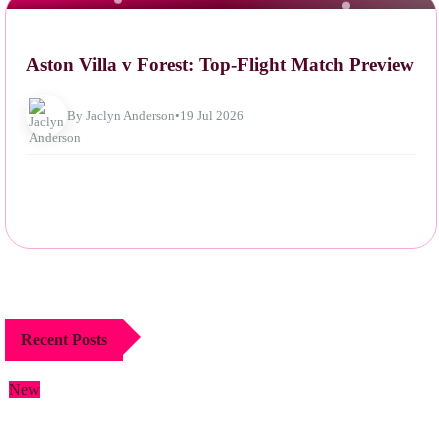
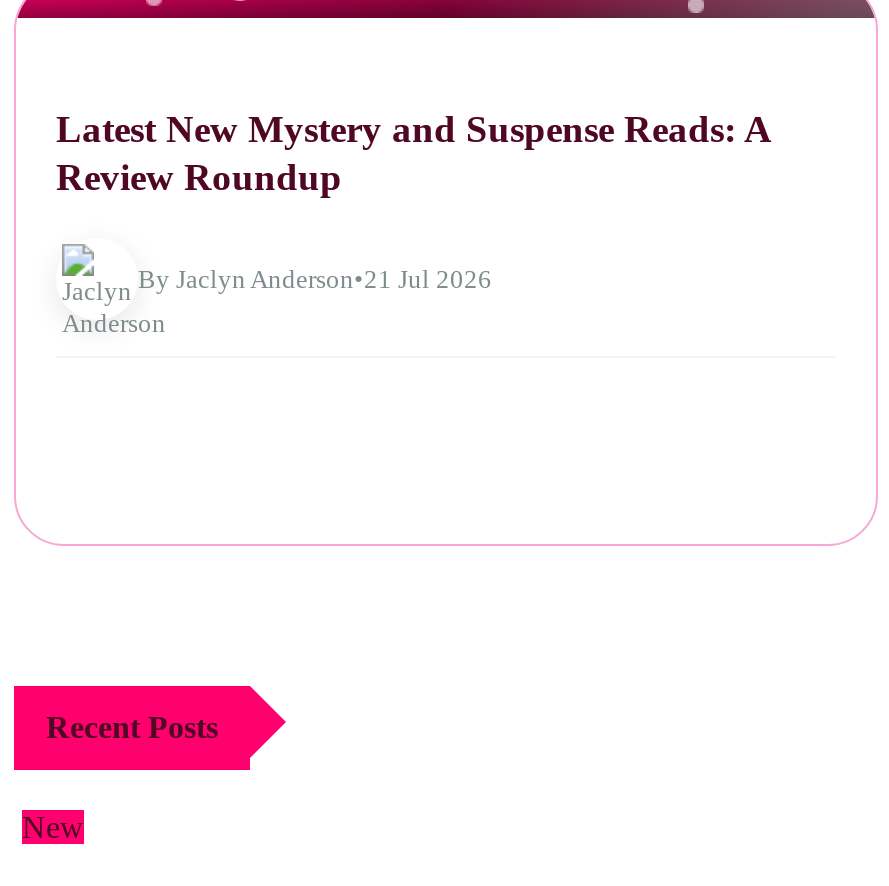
[26,54,414,75] Aston Villa v Forest: Top-Flight Match Preview -> [56,109,770,199] Latest New Mystery and Suspense Reads: A | Review Roundup
[67,108,244,123] By Jaclyn Anderson•19 Jul 2026 -> [138,264,492,294] By Jaclyn Anderson•21 Jul 2026

